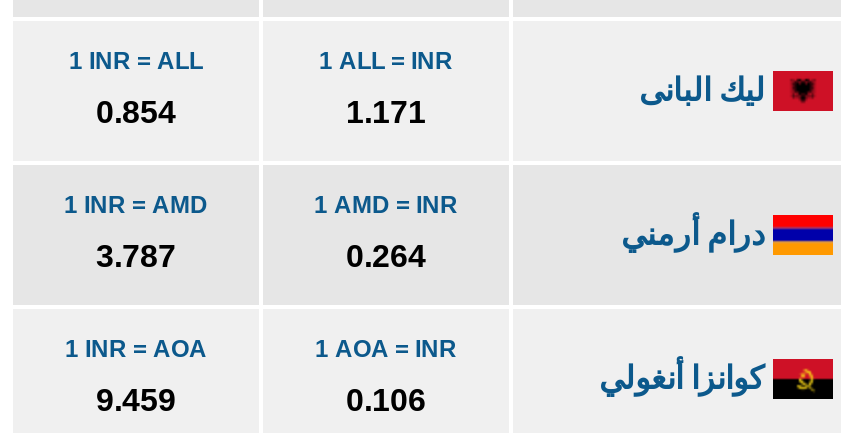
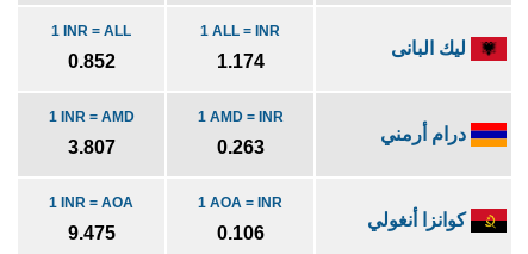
[96,95,176,129] 0.854 -> [67,51,115,72] 0.852
[346,95,426,129] 1.171 -> [216,51,264,72] 1.174
[96,239,176,273] 3.787 -> [67,137,115,157] 3.807
[346,239,426,273] 0.264 -> [216,137,264,157] 0.263
[96,383,176,417] 9.459 -> [67,223,115,243] 9.475

